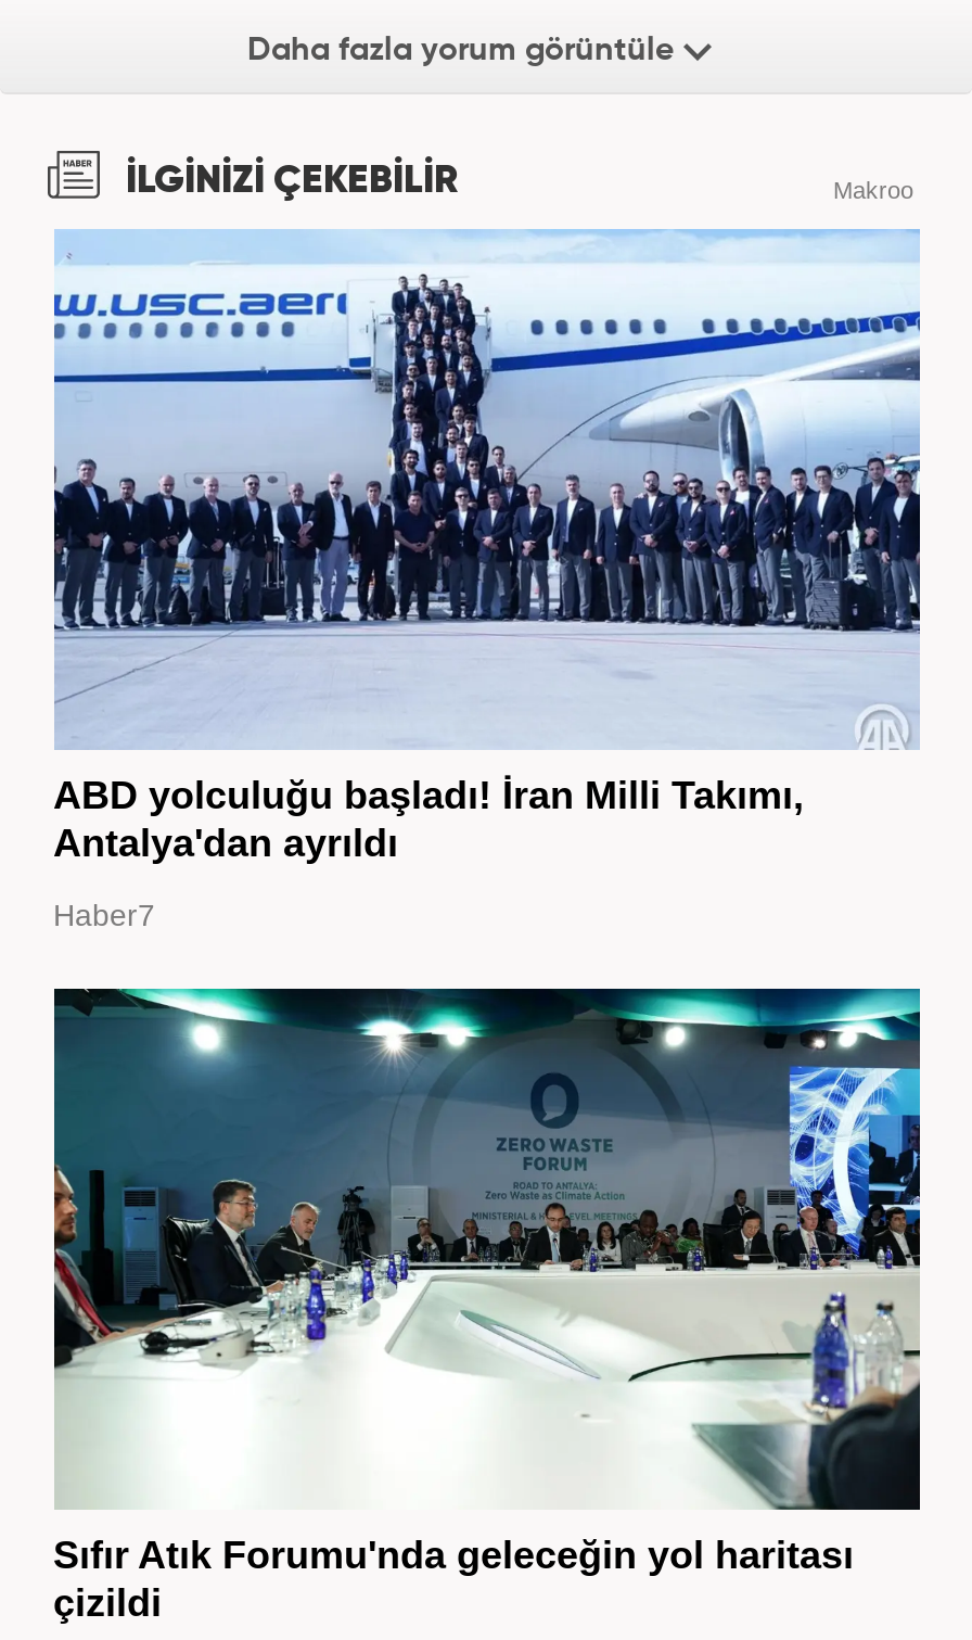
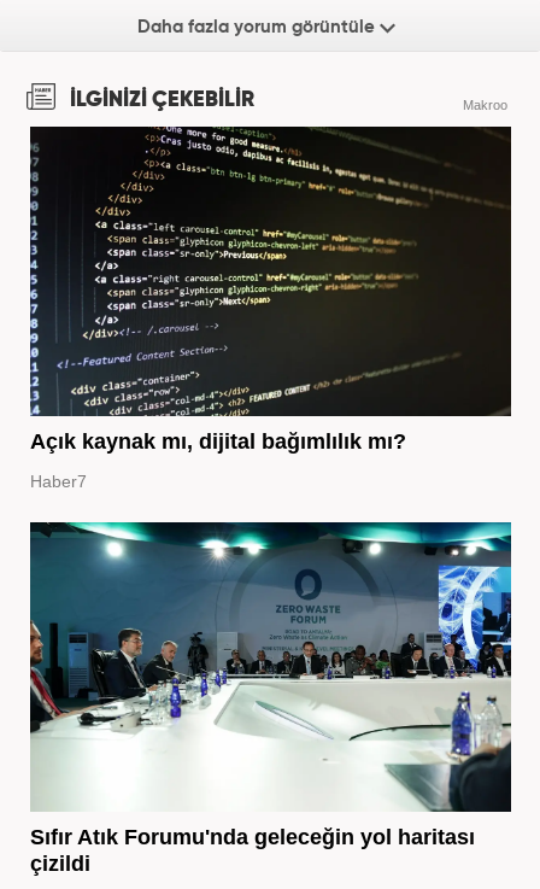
[52,229,922,865] [image] | ABD yolculuğu başladı! İran Milli Takımı, | Antalya'dan ayrıldı -> [29,125,512,453] [image] | Açık kaynak mı, dijital bağımlılık mı?

